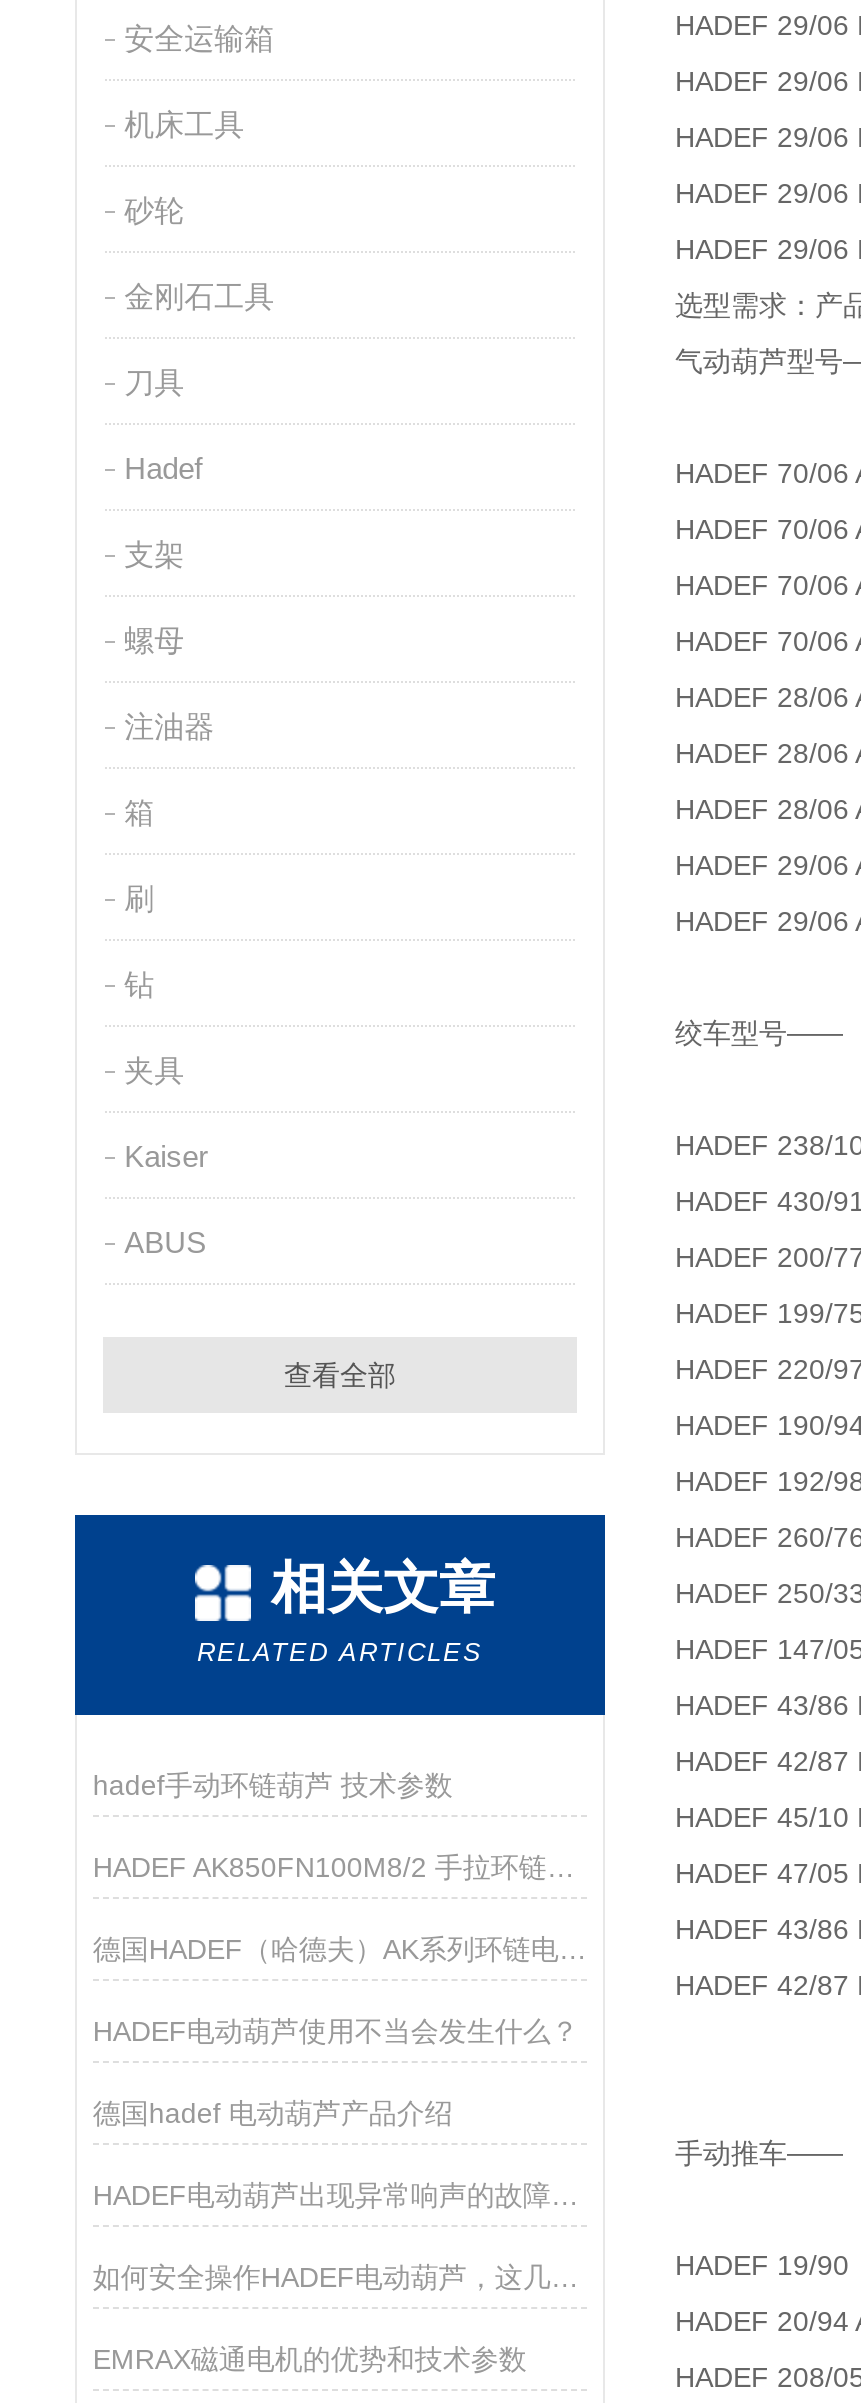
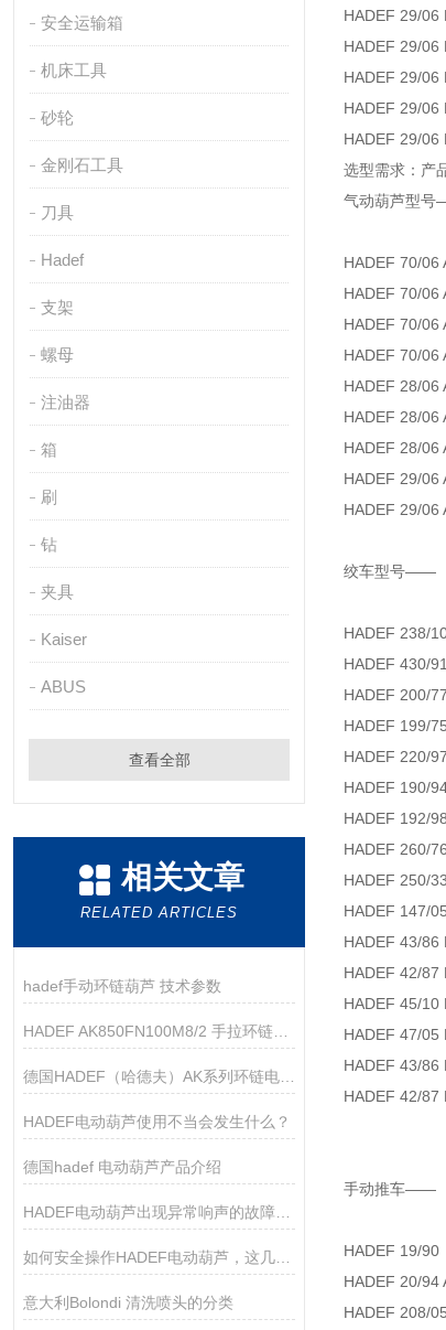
[93,2343,527,2375] EMRAX磁通电机的优势和技术参数 -> [23,1294,233,1311] 意大利Bolondi 清洗喷头的分类

